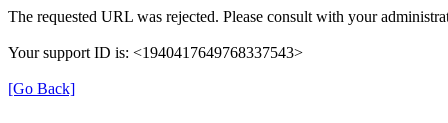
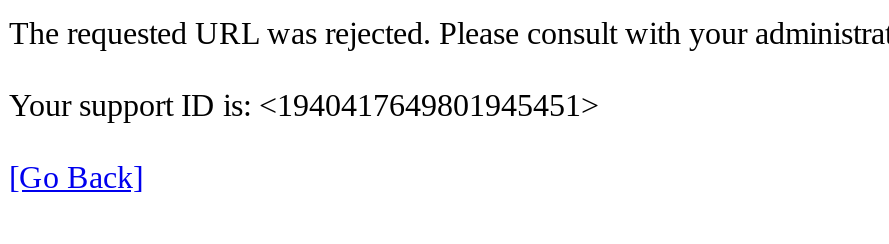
[8,44,303,61] Your support ID is: <1940417649768337543> -> [9,88,599,122] Your support ID is: <1940417649801945451>

